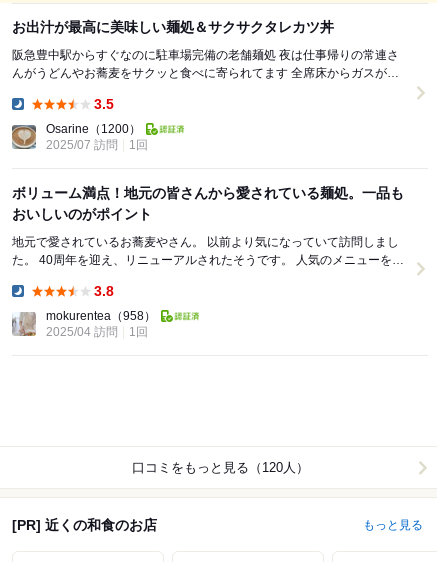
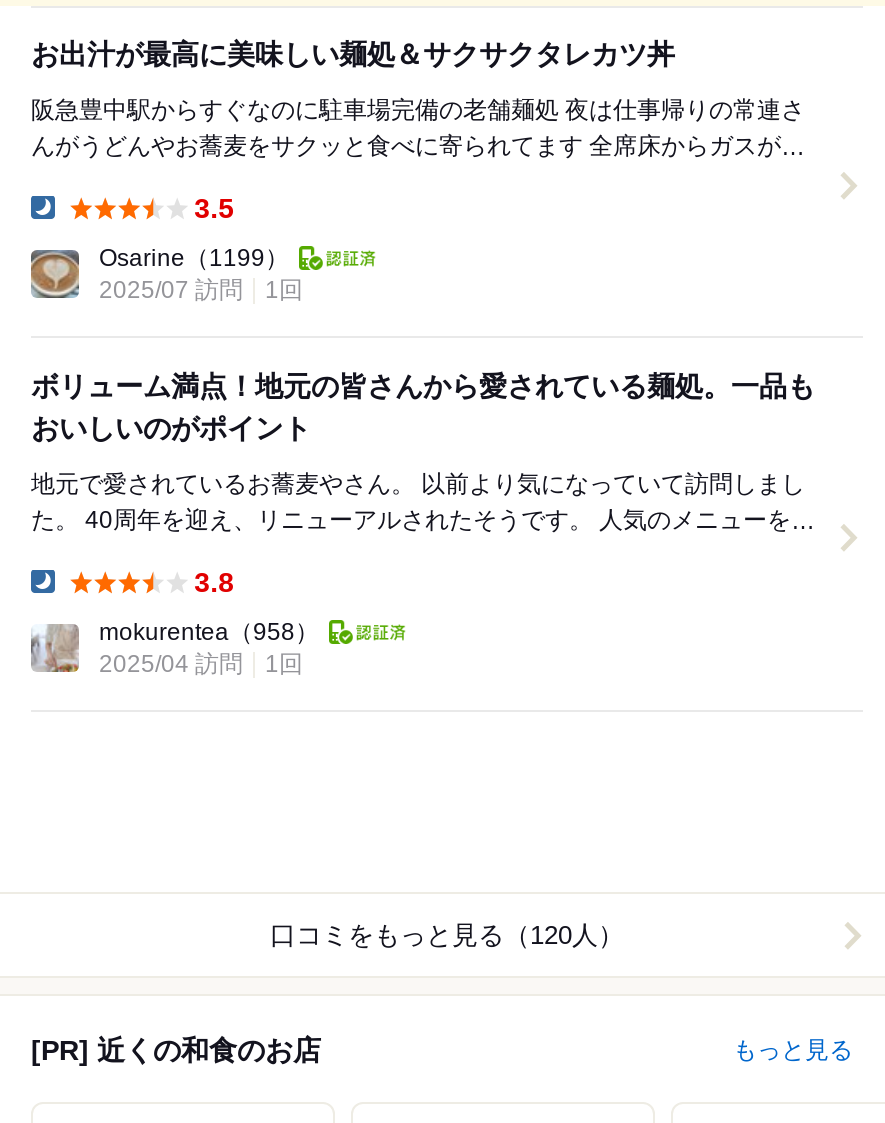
[46,122,141,136] Osarine（1200） -> [99,245,289,273] Osarine（1199）

